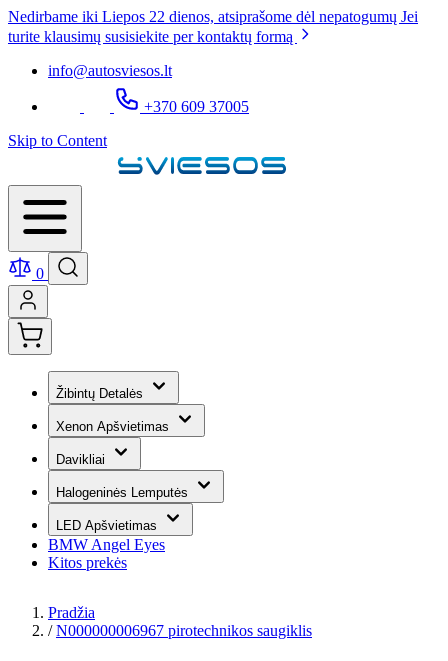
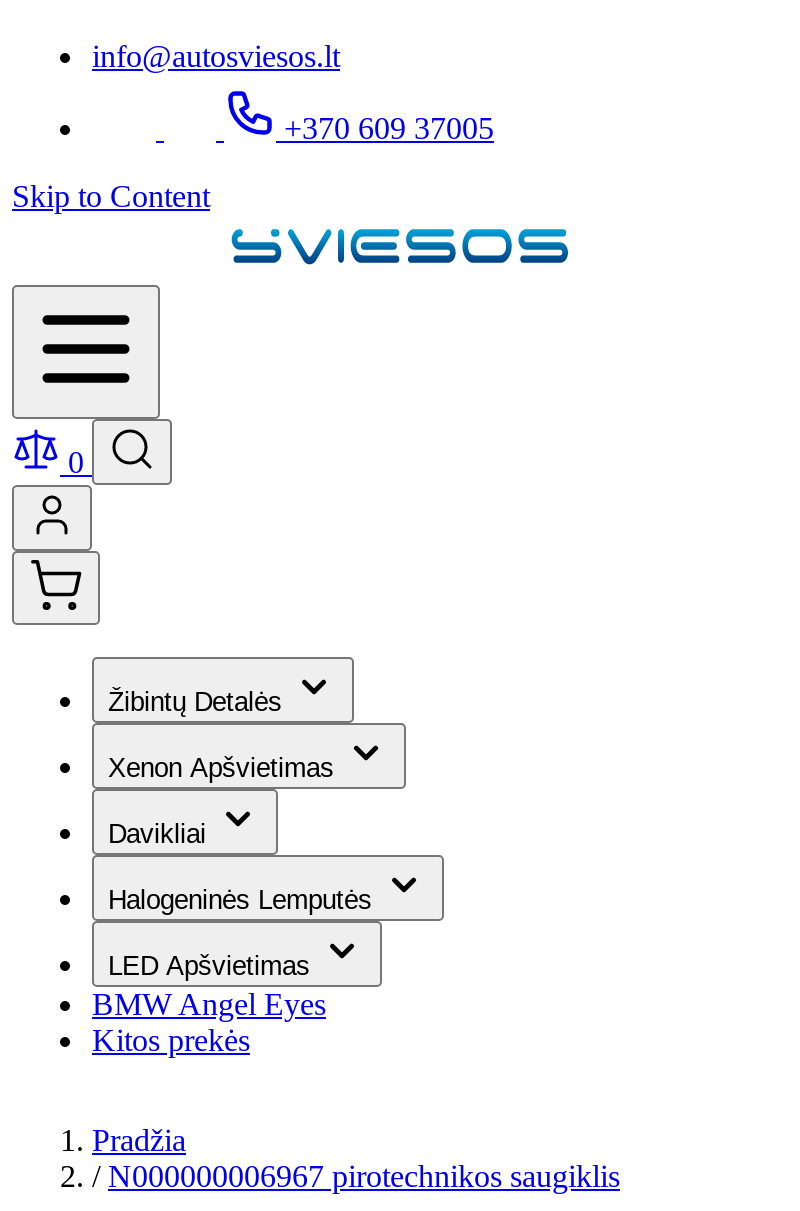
[8,8,418,45] Nedirbame iki Liepos 22 dienos, atsiprašome dėl nepatogumų Jei | turite klausimų susisiekite per kontaktų formą -> none

